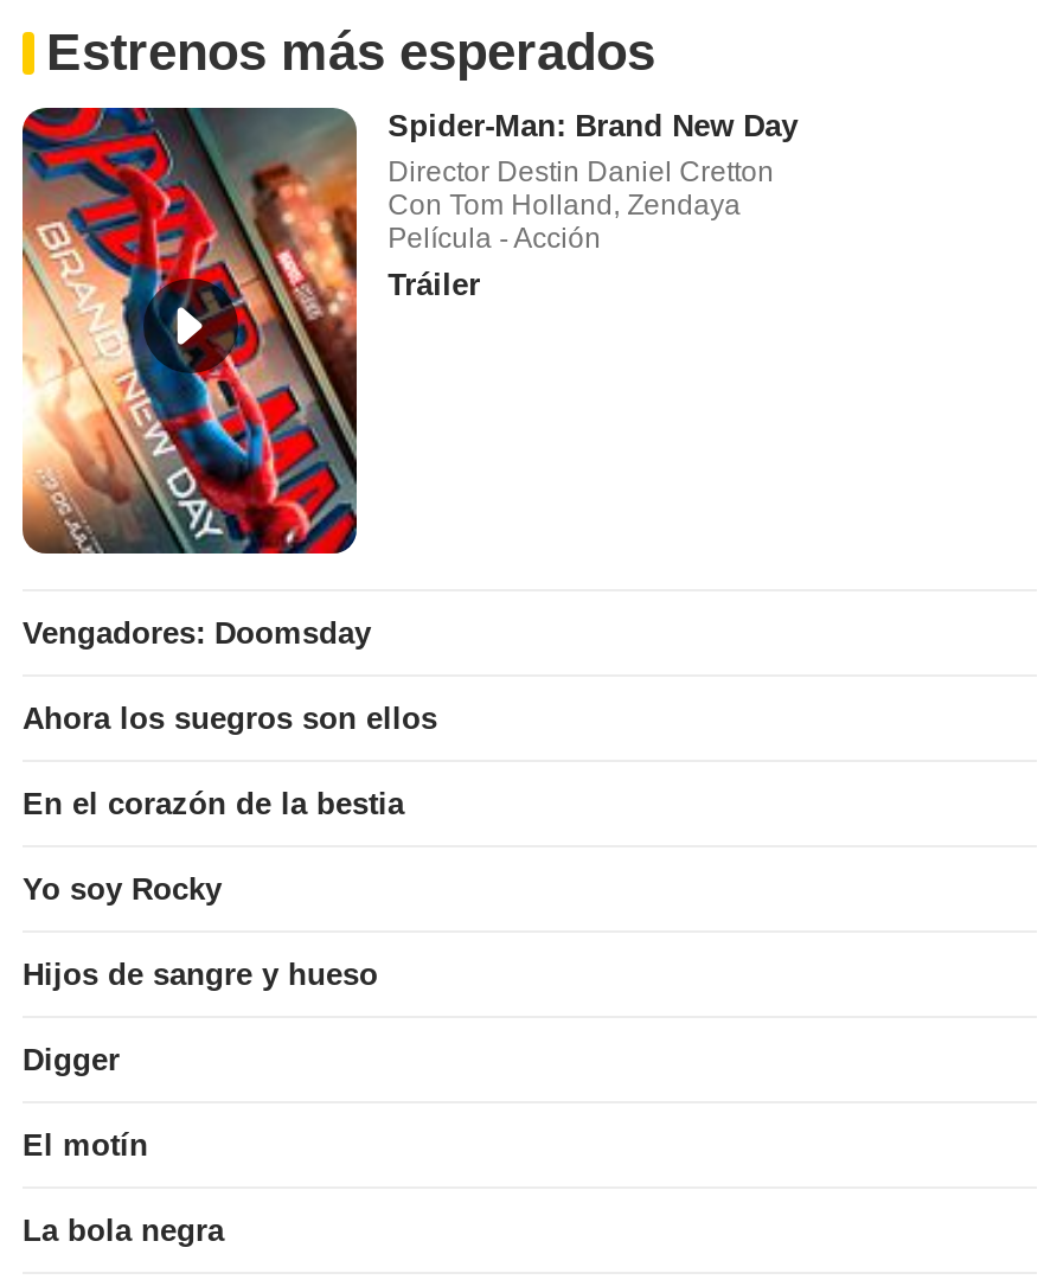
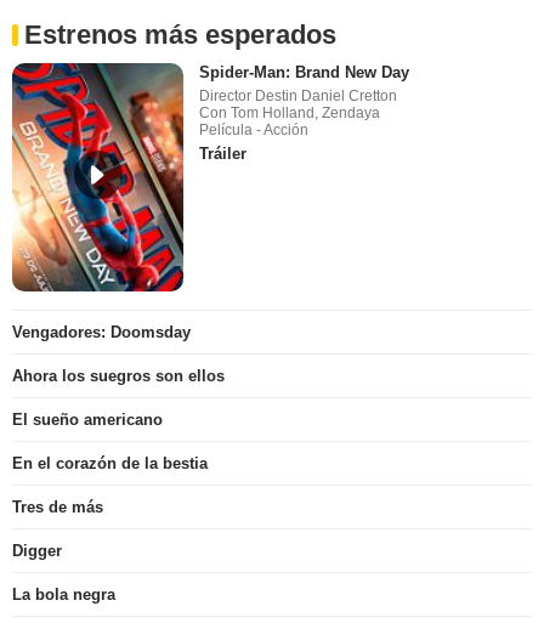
none -> [12,411,163,429] El sueño americano
moved [23,787,404,822] -> [12,455,208,473]: En el corazón de la bestia
[23,872,378,993] Yo soy Rocky | Hijos de sangre y hueso -> [12,498,103,516] Tres de más
[23,1128,148,1163] El motín -> none

